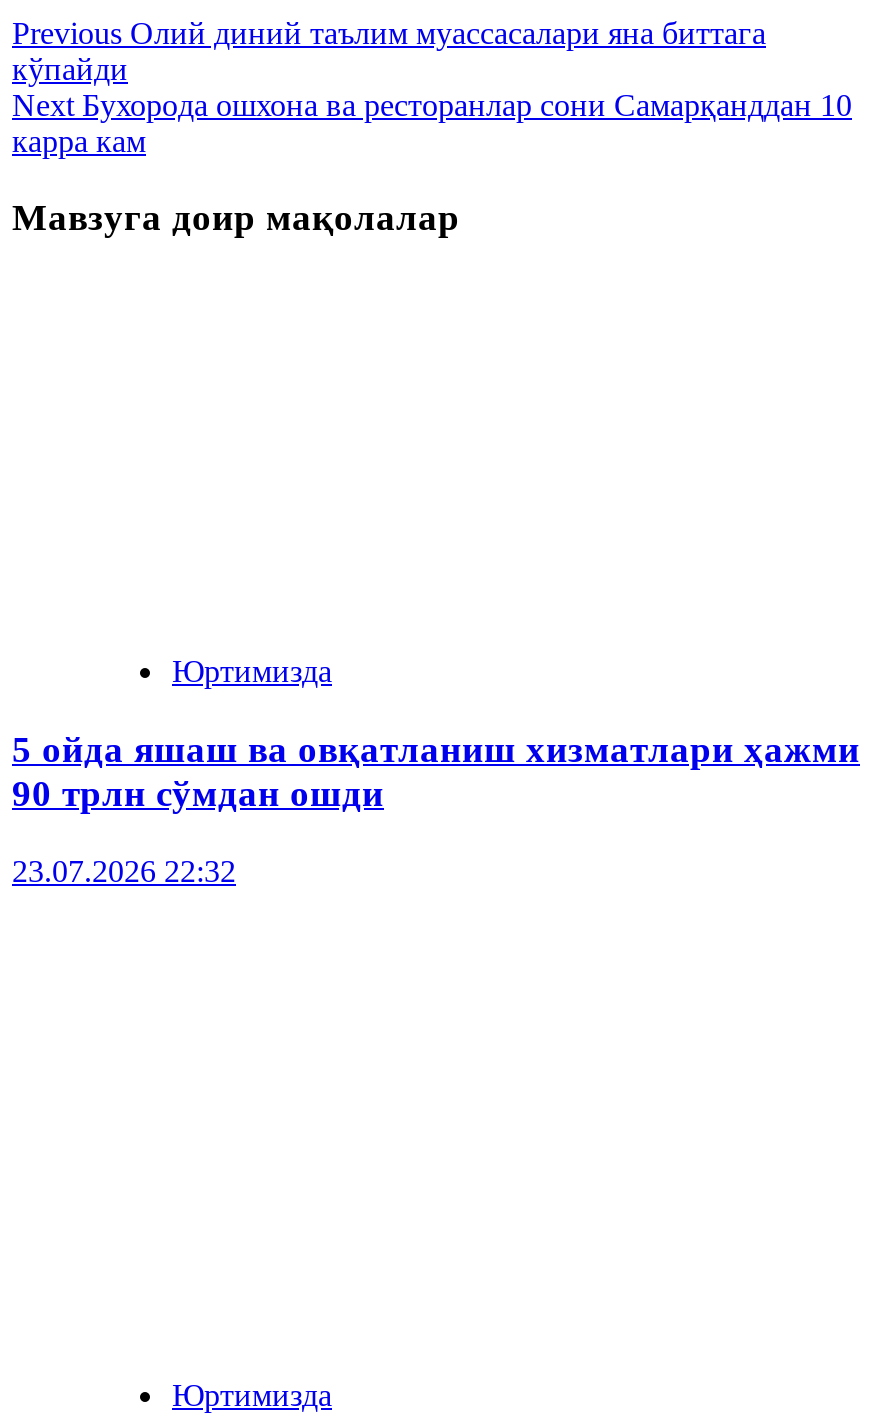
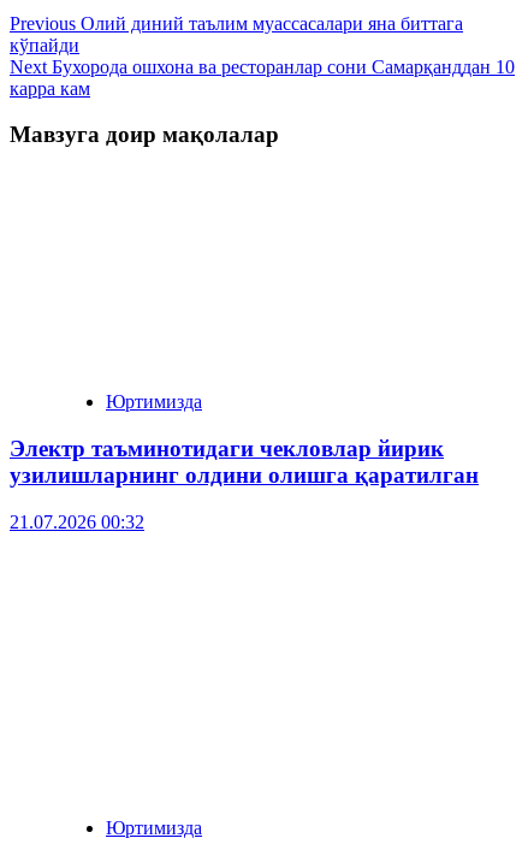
[12,728,860,814] 5 ойда яшаш ва овқатланиш хизматлари ҳажми | 90 трлн сўмдан ошди -> [10,436,479,487] Электр таъминотидаги чекловлар йирик | узилишларнинг олдини олишга қаратилган
[12,853,236,887] 23.07.2026 22:32 -> [10,511,144,532] 21.07.2026 00:32

